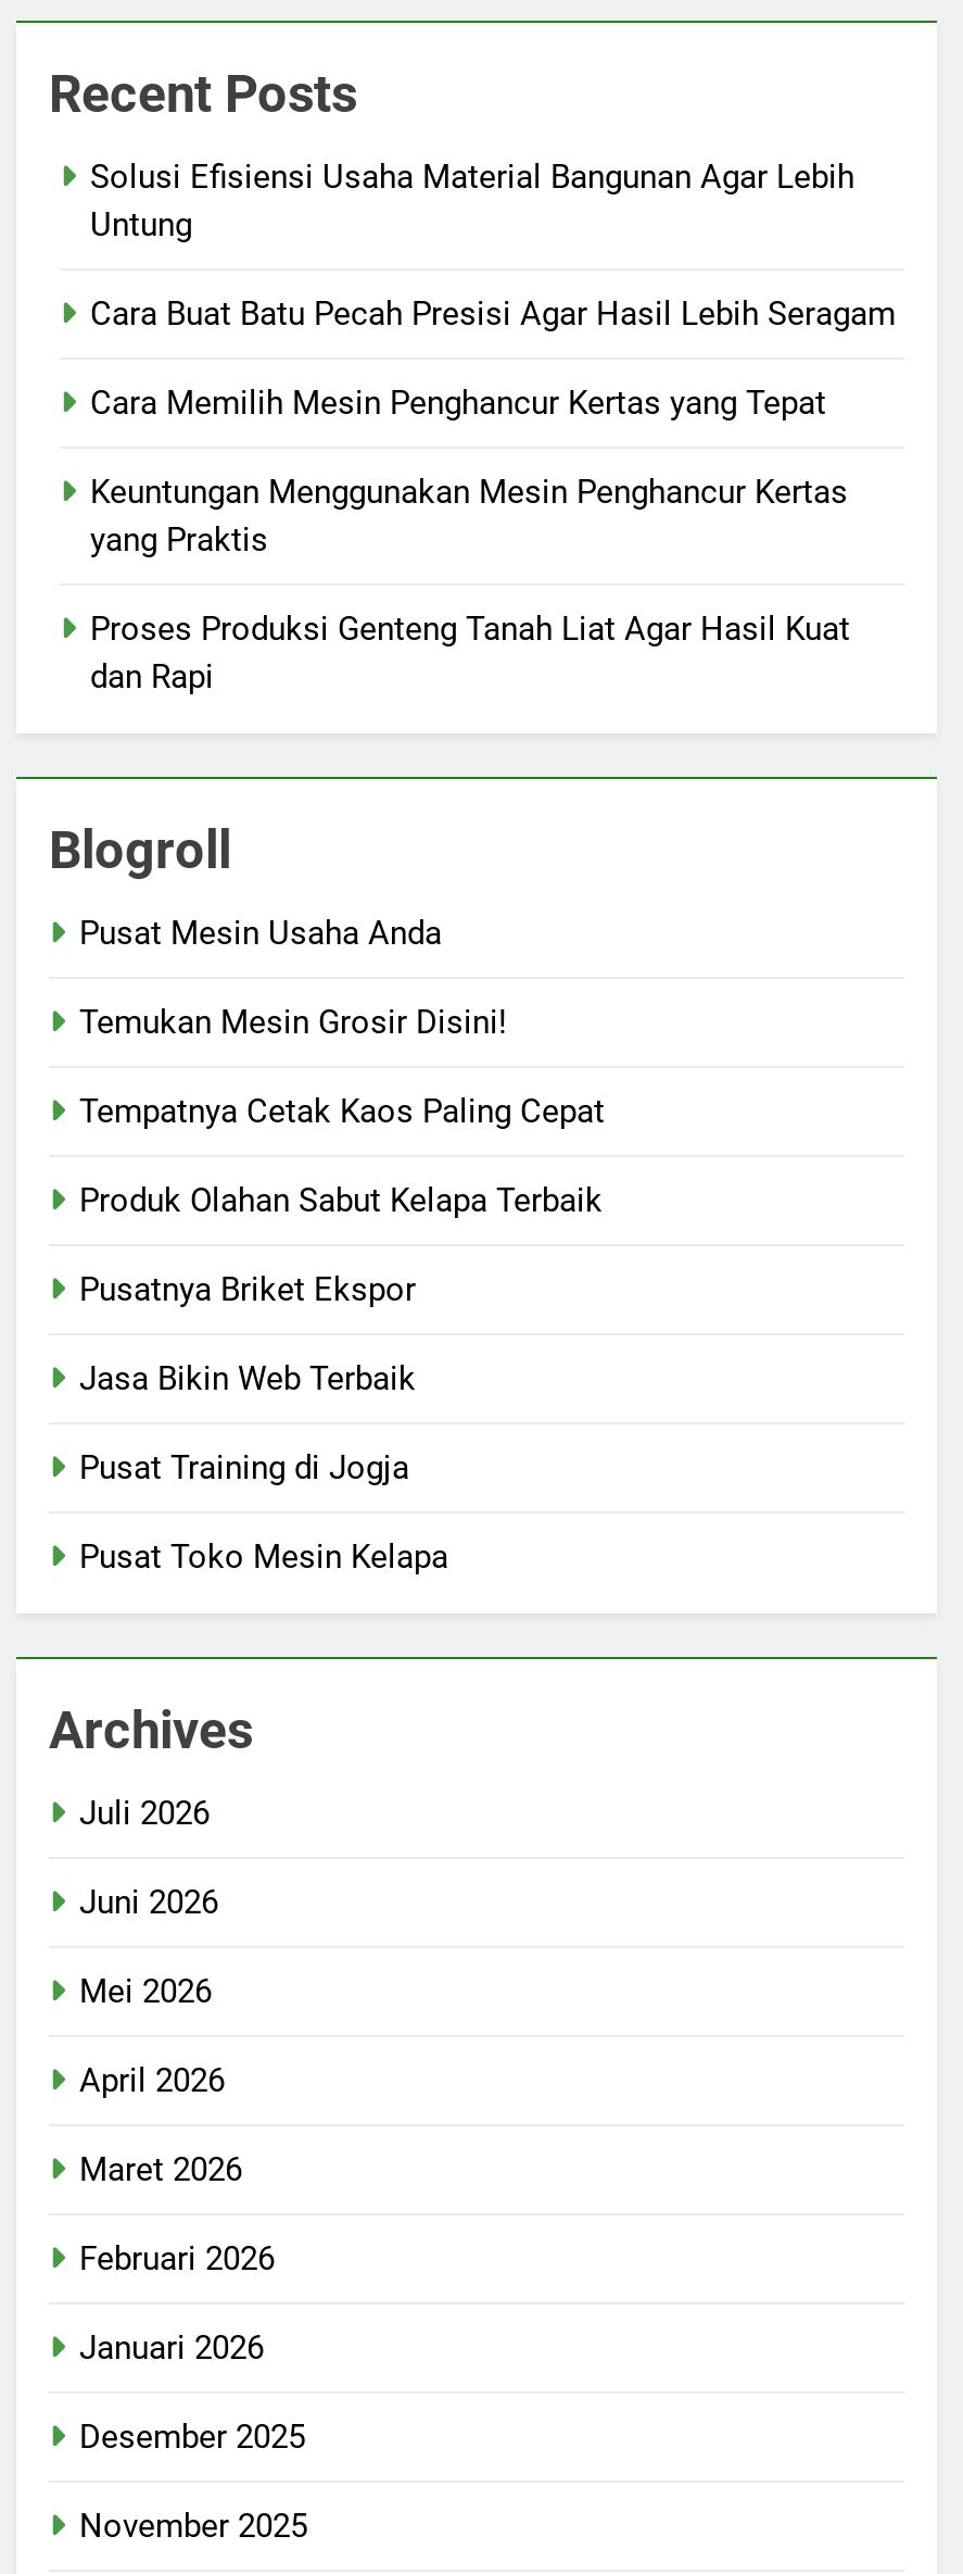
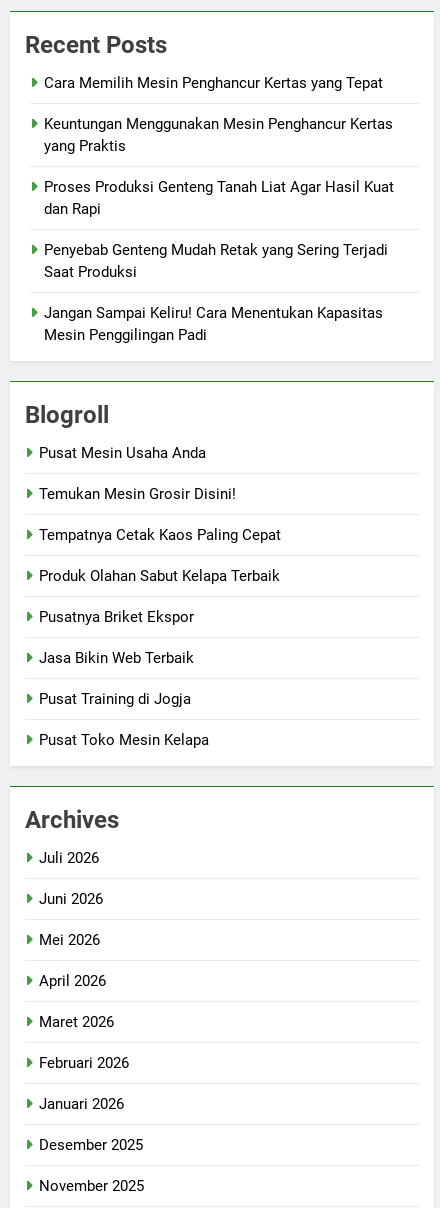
[90,157,896,333] Solusi Efisiensi Usaha Material Bangunan Agar Lebih | Untung | Cara Buat Batu Pecah Presisi Agar Hasil Lebih Seragam -> none
moved [90,383,850,696] -> [44,74,394,218]: Cara Memilih Mesin Penghancur Kertas yang Tepat | Keuntungan Menggunakan Mesin Penghancur Kertas | yang Praktis | Proses Produksi Genteng Tanah Liat Agar Hasil Kuat | dan Rapi
none -> [44,241,388,344] Penyebab Genteng Mudah Retak yang Sering Terjadi | Saat Produksi | Jangan Sampai Keliru! Cara Menentukan Kapasitas | Mesin Penggilingan Padi

